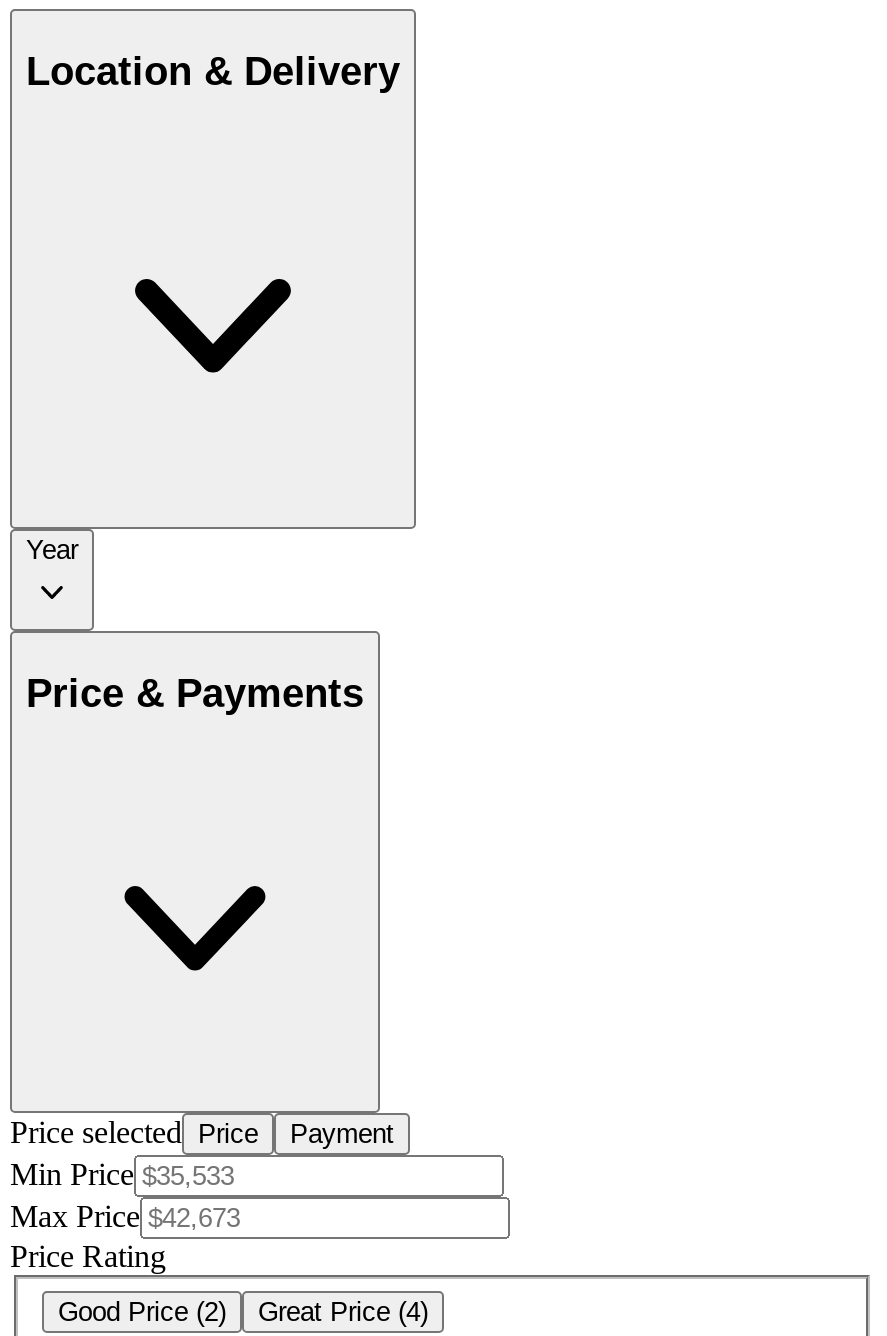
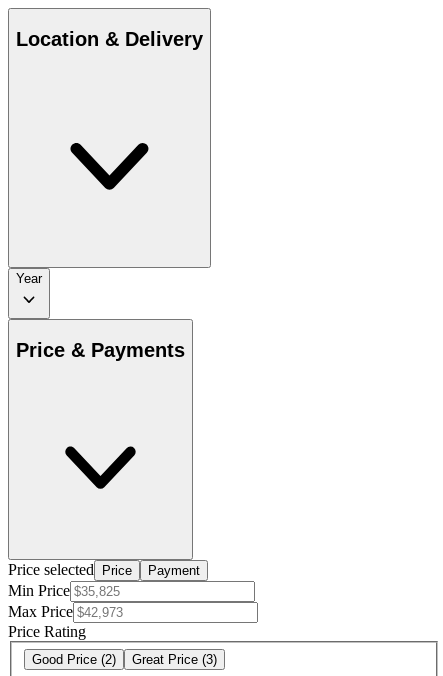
[58,1297,428,1327] Good Price (2) Great Price (4) -> [32,652,217,667] Good Price (2) Great Price (3)

